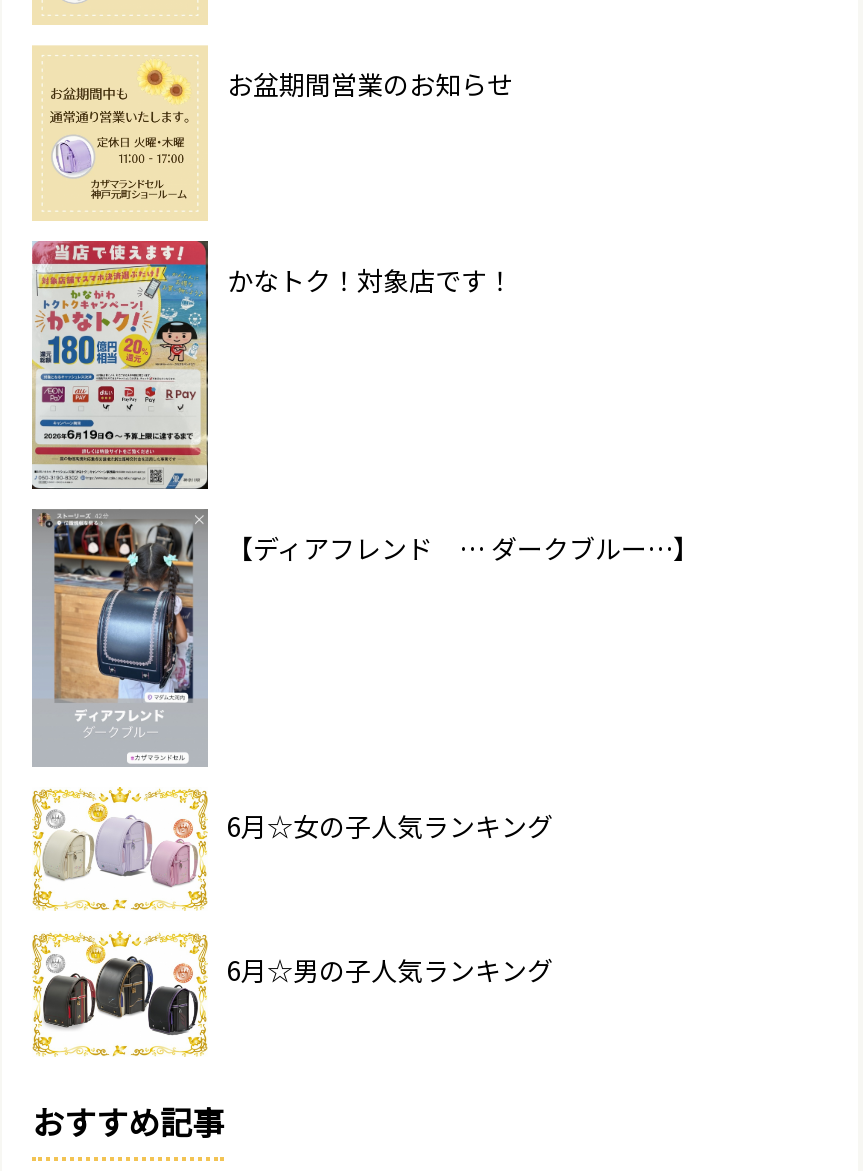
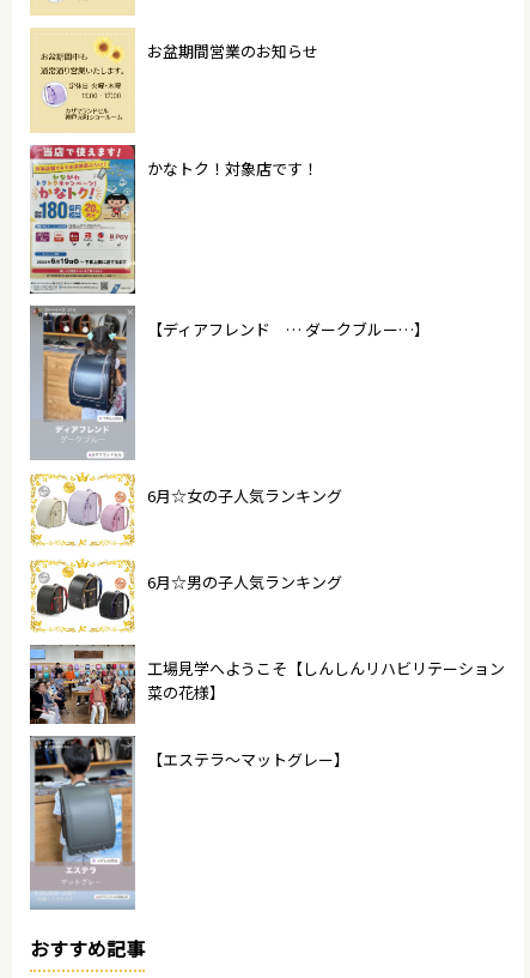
none -> [29,644,504,771] [image] | 工場見学へようこそ【しんしんリハビリテーション | 菜の花様】 | 【エステラ〜マットグレー】
none -> [29,736,135,911] [image]

